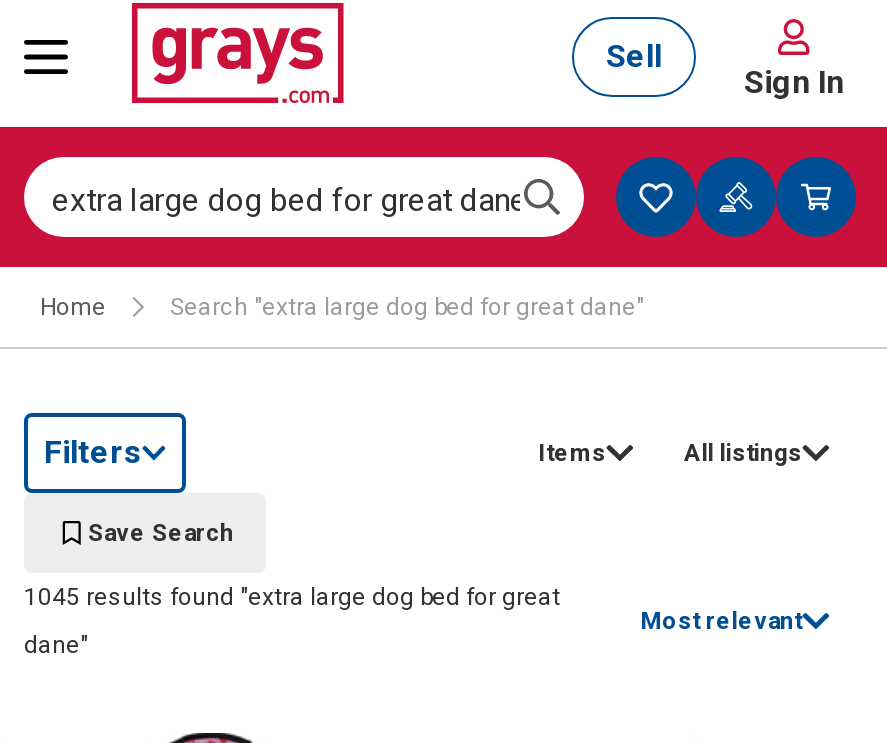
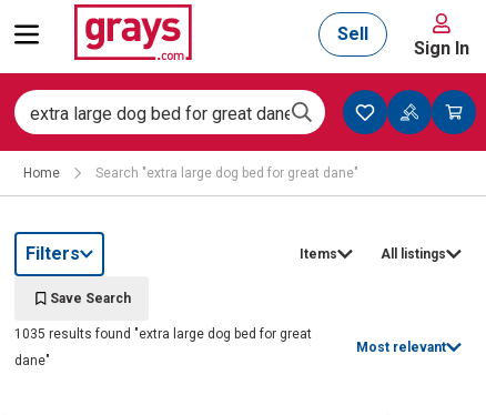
[24,583,560,611] 1045 results found "extra large dog bed for great -> [14,326,312,342] 1035 results found "extra large dog bed for great

